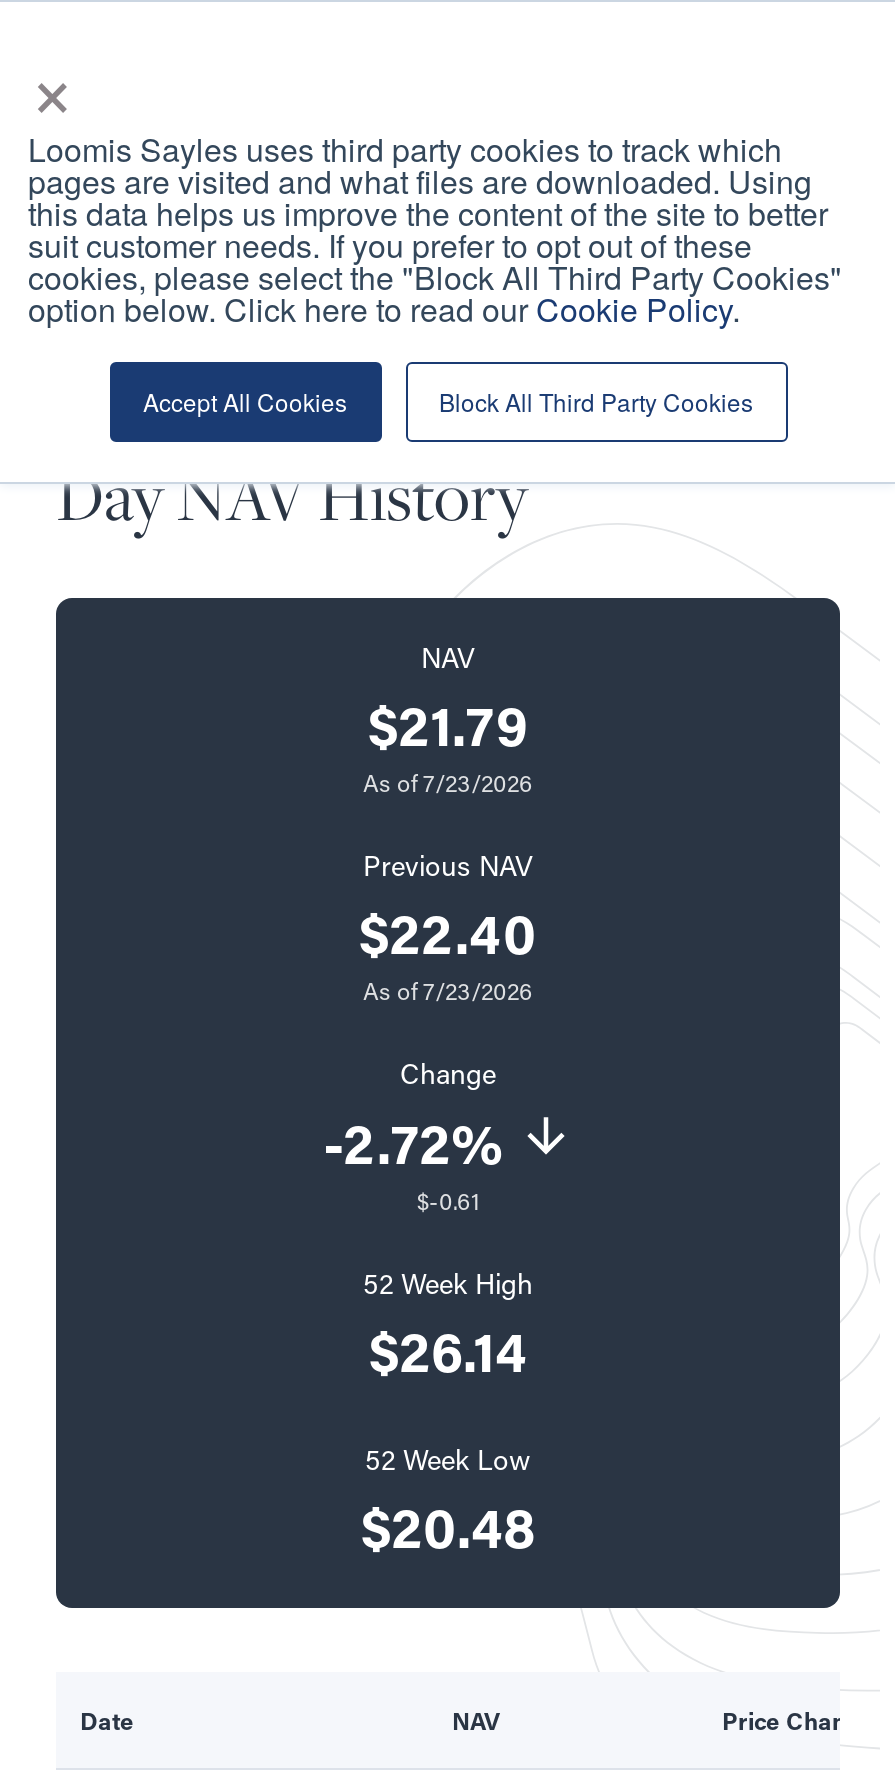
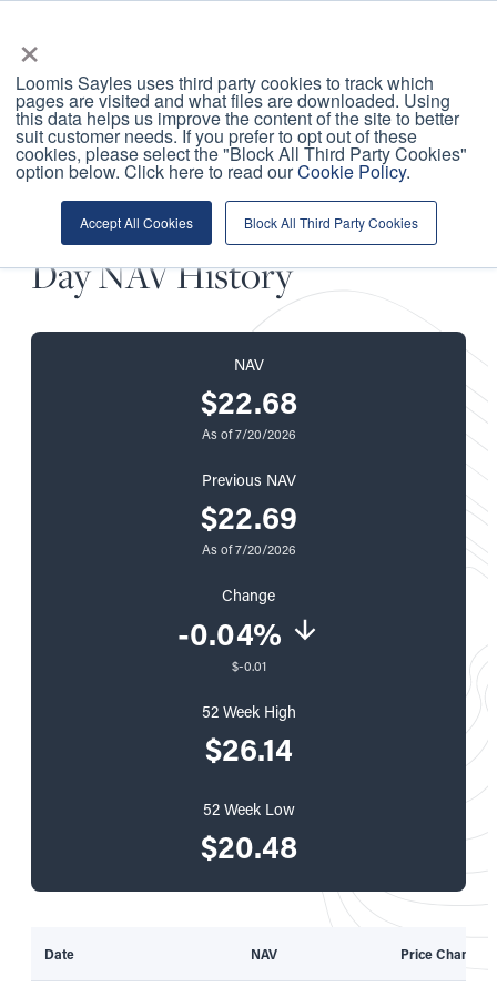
[368,688,528,760] $21.79 -> [200,381,297,421] $22.68
[363,766,533,798] As of 7/23/2026 -> [201,425,296,442] As of 7/20/2026
[359,896,537,968] $22.40 -> [200,497,297,537] $22.69
[363,974,533,1006] As of 7/23/2026 -> [201,540,296,558] As of 7/20/2026
[323,1106,517,1178] -2.72% -> [177,613,289,653] -0.04%
[417,1184,479,1216] $-0.61 -> [231,657,266,674] $-0.01

